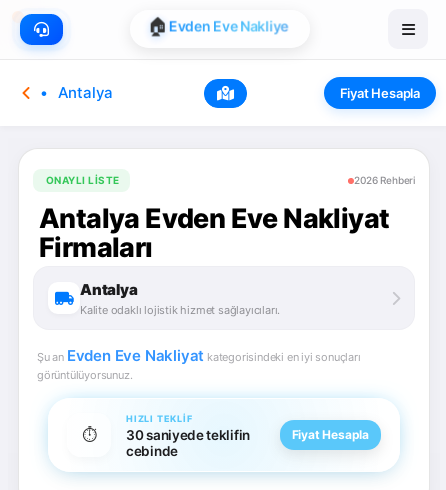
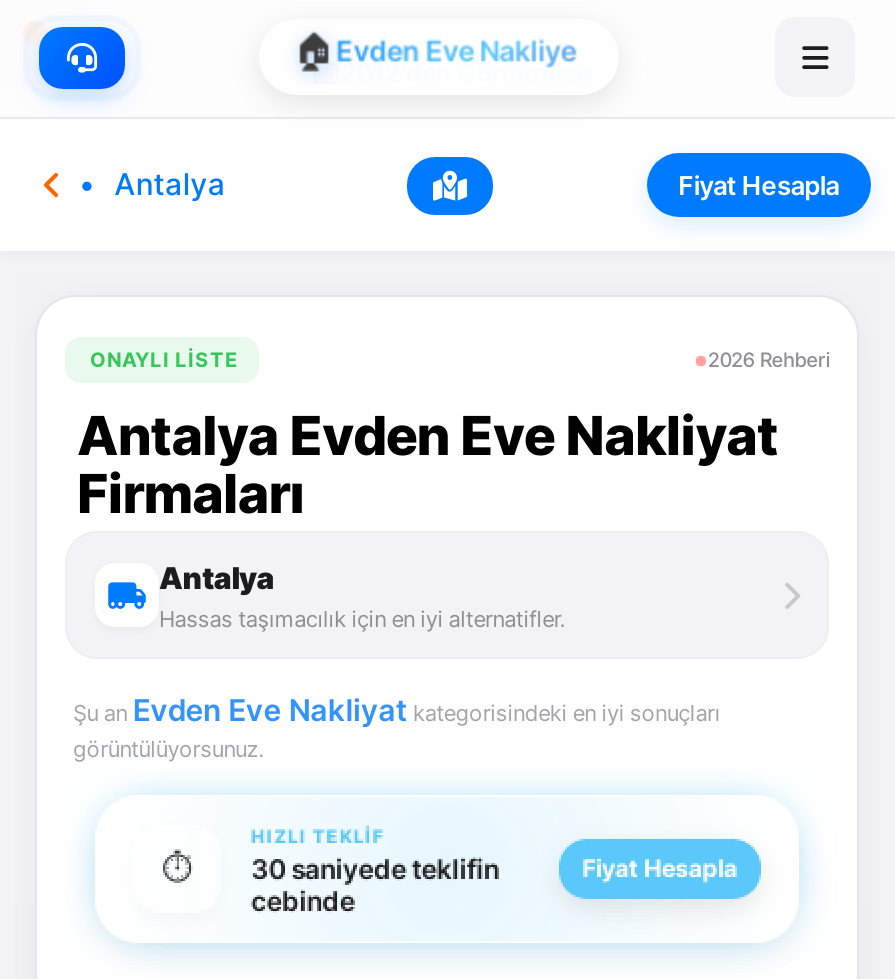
[80,303,280,317] Kalite odaklı lojistik hizmet sağlayıcıları. -> [159,605,565,633] Hassas taşımacılık için en iyi alternatifler.

